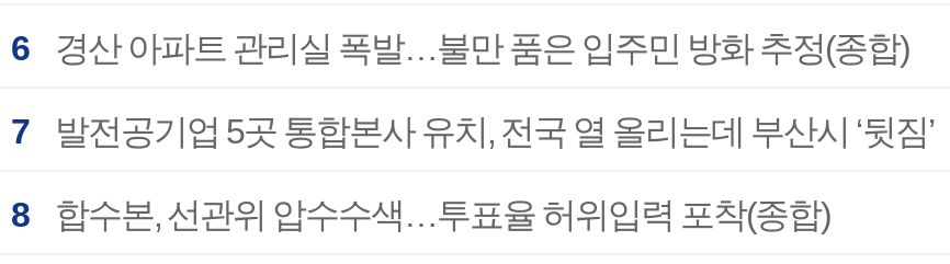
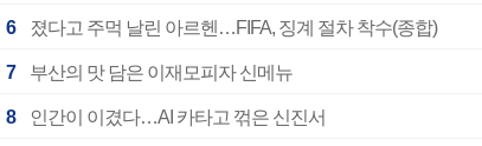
[55,30,908,67] 경산 아파트 관리실 폭발…불만 품은 입주민 방화 추정(종합) -> [30,18,437,38] 졌다고 주먹 날린 아르헨…FIFA, 징계 절차 착수(종합)
[55,113,935,150] 발전공기업 5곳 통합본사 유치, 전국 열 올리는데 부산시 ‘뒷짐’ -> [30,62,293,82] 부산의 맛 담은 이재모피자 신메뉴
[55,196,829,233] 합수본, 선관위 압수수색…투표율 허위입력 포착(종합) -> [30,107,326,127] 인간이 이겼다…AI 카타고 꺾은 신진서

